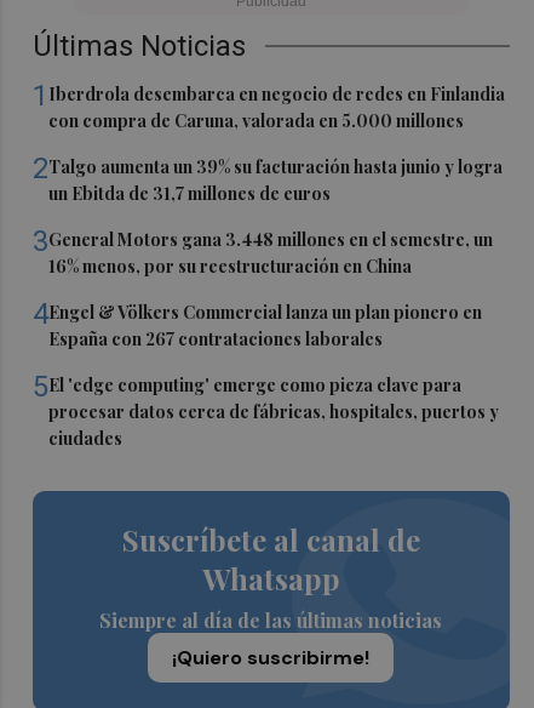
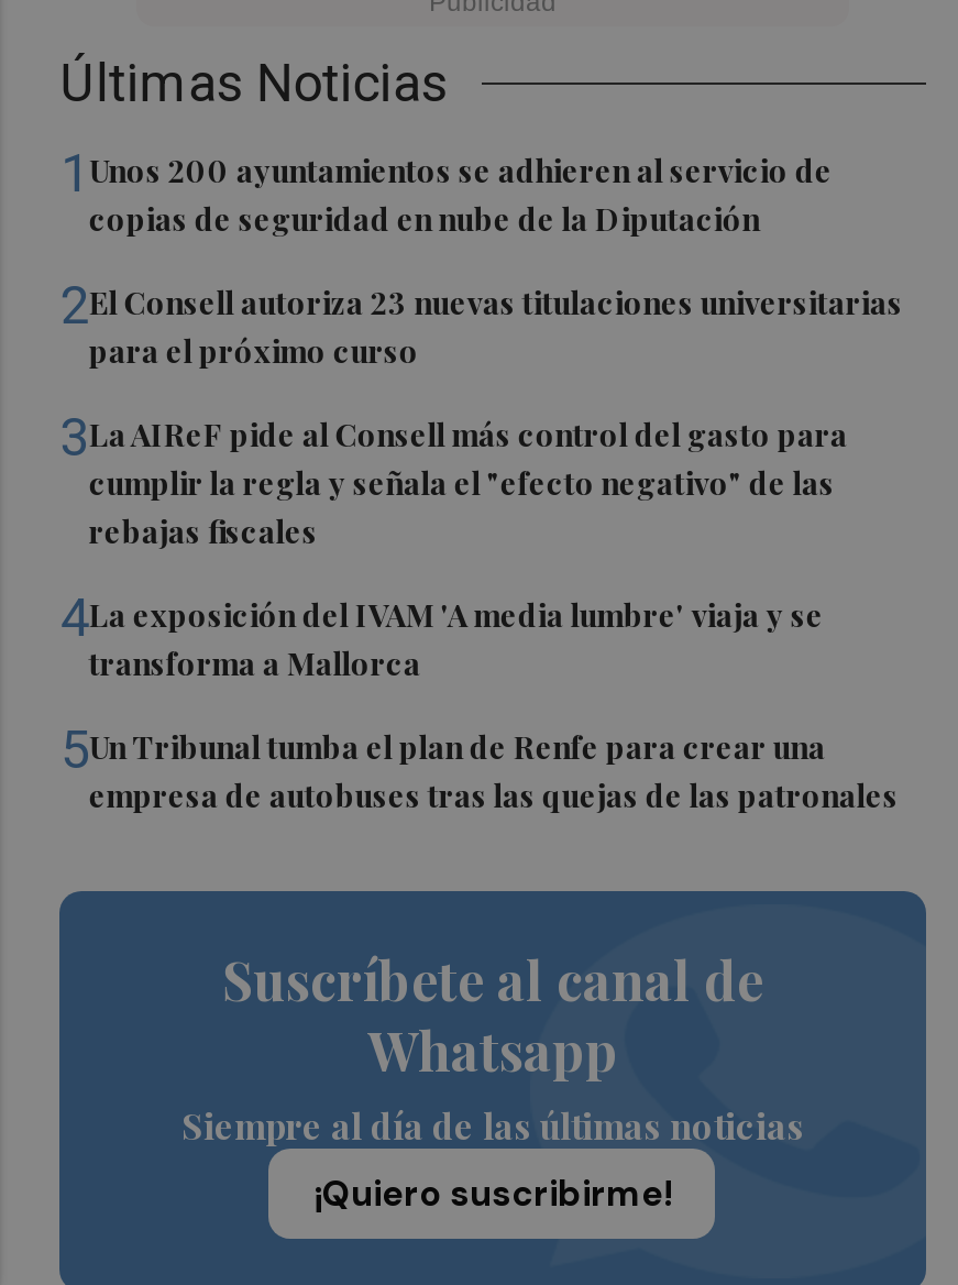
[33,79,505,132] 1 Iberdrola desembarca en negocio de redes en Finlandia | con compra de Caruna, valorada en 5.000 millones -> [60,143,832,240] 1 Unos 200 ayuntamientos se adhieren al servicio de | copias de seguridad en nube de la Diputación
[33,151,503,205] 2Talgo aumenta un 39% su facturación hasta junio y logra | un Ebitda de 31,7 millones de euros -> [60,275,903,372] 2El Consell autoriza 23 nuevas titulaciones universitarias | para el próximo curso
[33,224,493,278] 3General Motors gana 3.448 millones en el semestre, un | 16% menos, por su reestructuración en China -> [60,407,848,552] 3La AIReF pide al Consell más control del gasto para | cumplir la regla y señala el "efecto negativo" de las | rebajas fiscales
[33,297,482,350] 4Engel & Völkers Commercial lanza un plan pionero en | España con 267 contrataciones laborales -> [60,587,824,684] 4La exposición del IVAM 'A media lumbre' viaja y se | transforma a Mallorca
[33,370,499,450] 5El 'edge computing' emerge como pieza clave para | procesar datos cerca de fábricas, hospitales, puertos y | ciudades -> [60,719,898,816] 5Un Tribunal tumba el plan de Renfe para crear una | empresa de autobuses tras las quejas de las patronales

